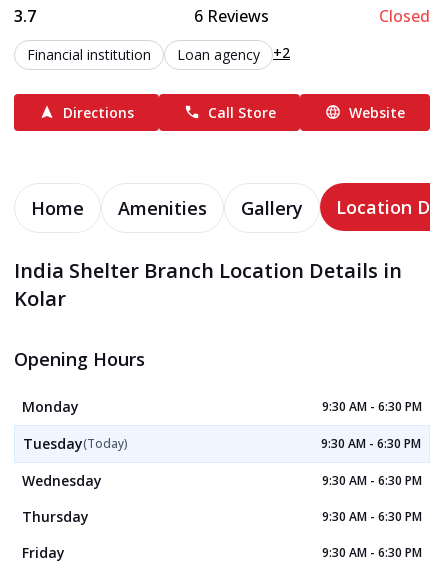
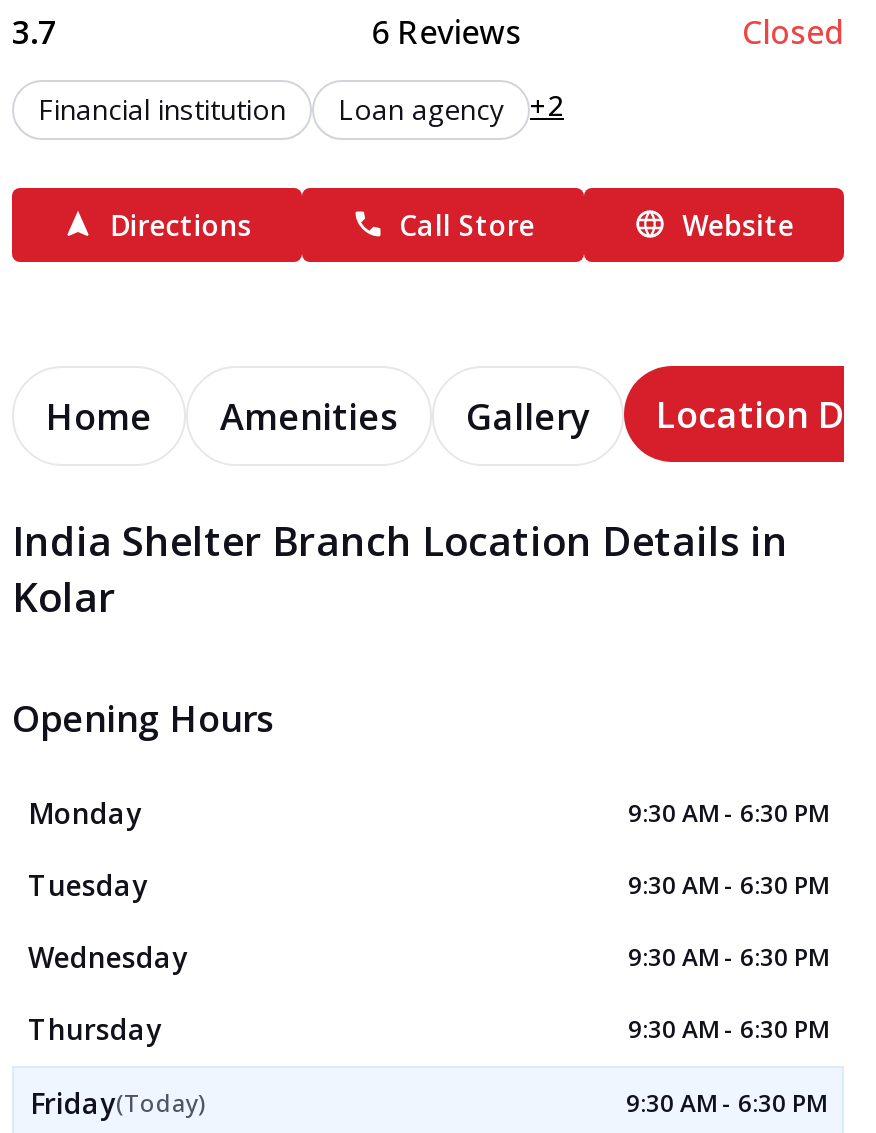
[23,433,128,452] Tuesday(Today) -> [28,865,148,903] Tuesday
[22,542,65,561] Friday -> [30,1083,206,1121] Friday(Today)

